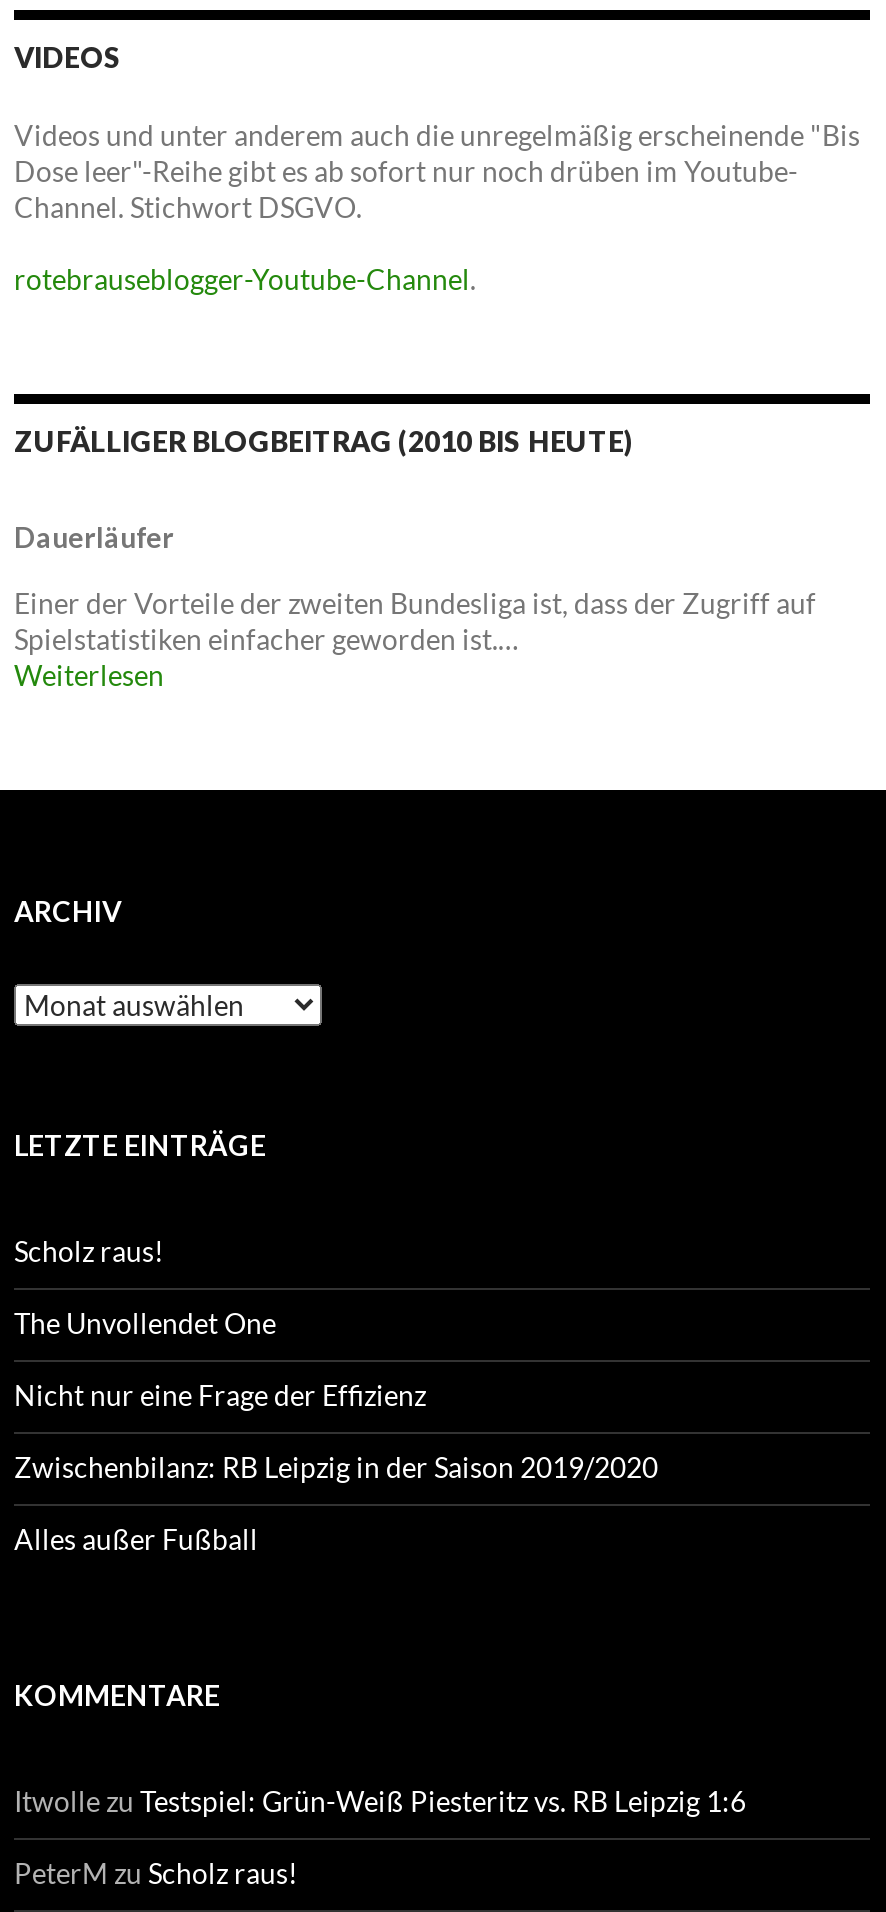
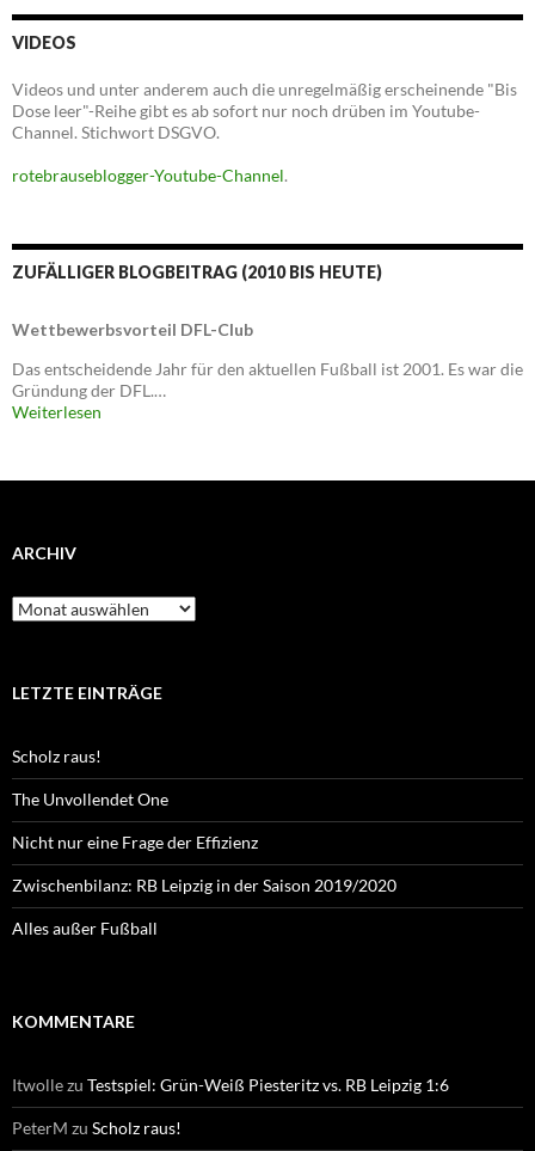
[14,521,174,555] Dauerläufer -> [12,319,253,340] Wettbewerbsvorteil DFL-Club
[14,587,816,657] Einer der Vorteile der zweiten Bundesliga ist, dass der Zugriff auf | Spielstatistiken einfacher geworden ist.… -> [12,359,523,401] Das entscheidende Jahr für den aktuellen Fußball ist 2001. Es war die | Gründung der DFL.…

